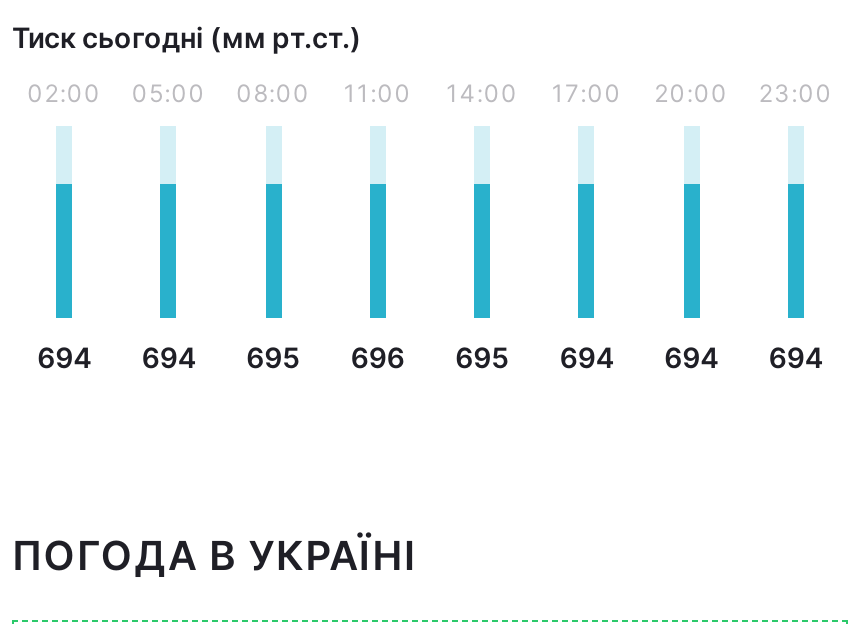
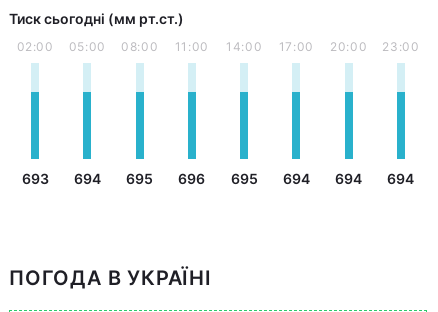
[37,340,823,374] 694 694 695 696 695 694 694 694 -> [22,170,414,187] 693 694 695 696 695 694 694 694

